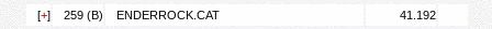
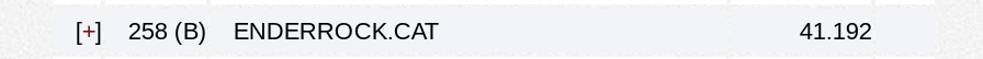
[64,9,104,21] 259 (B) -> [128,17,207,44] 258 (B)

